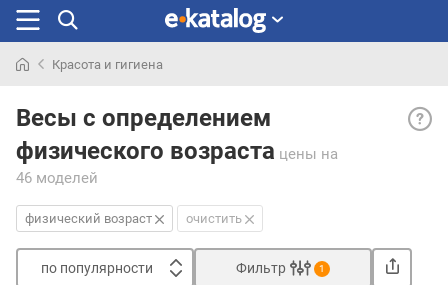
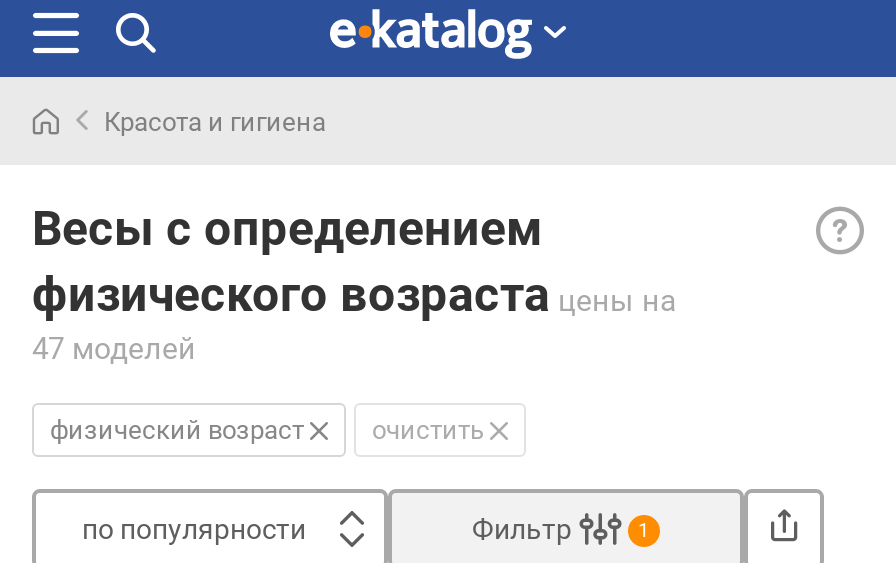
[16,169,98,187] 46 моделей -> [32,331,196,367] 47 моделей

